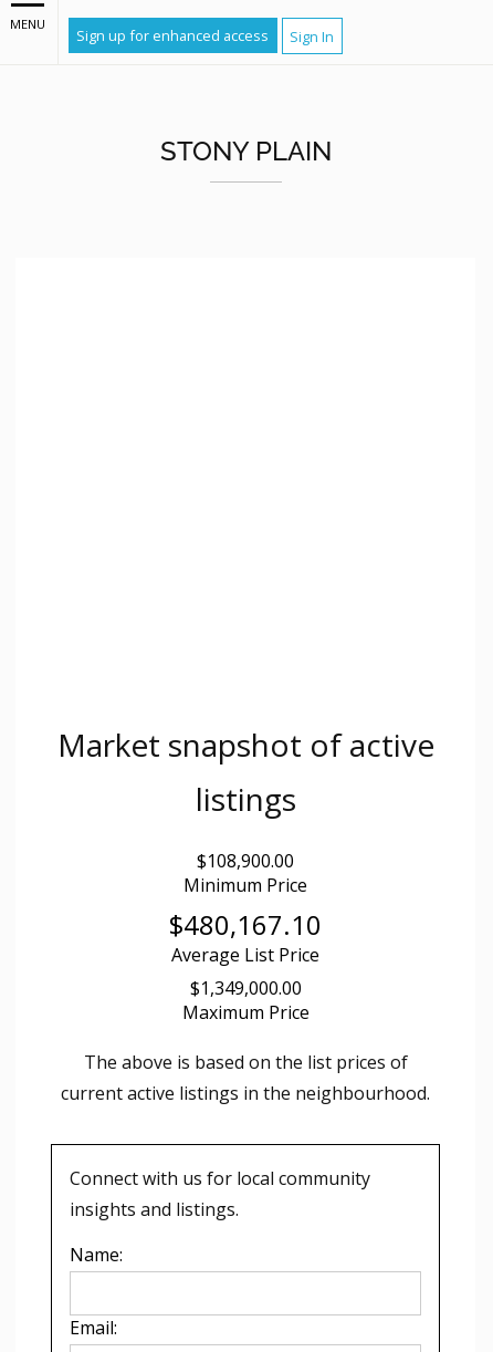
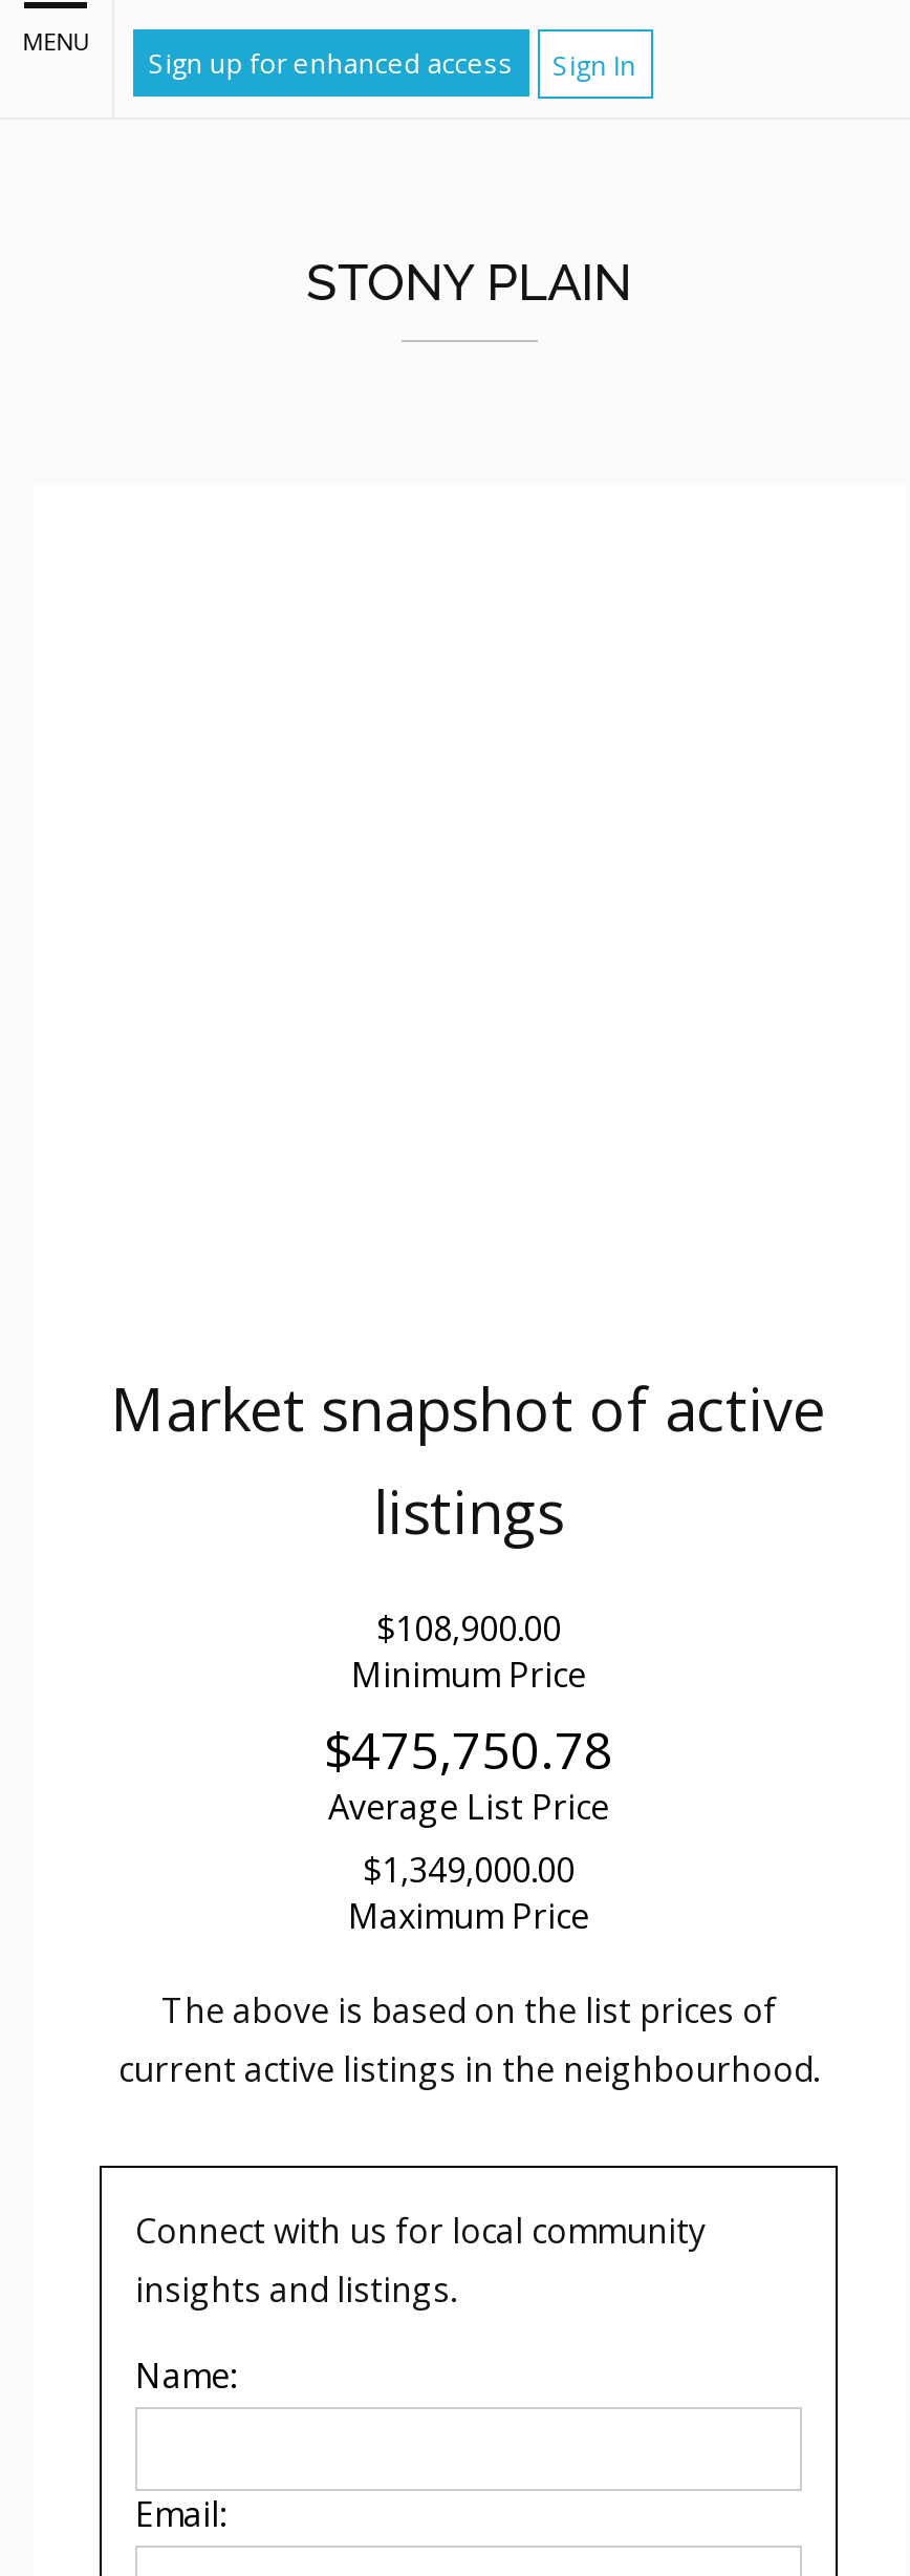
[169,906,322,942] $480,167.10 -> [324,1714,613,1783] $475,750.78

